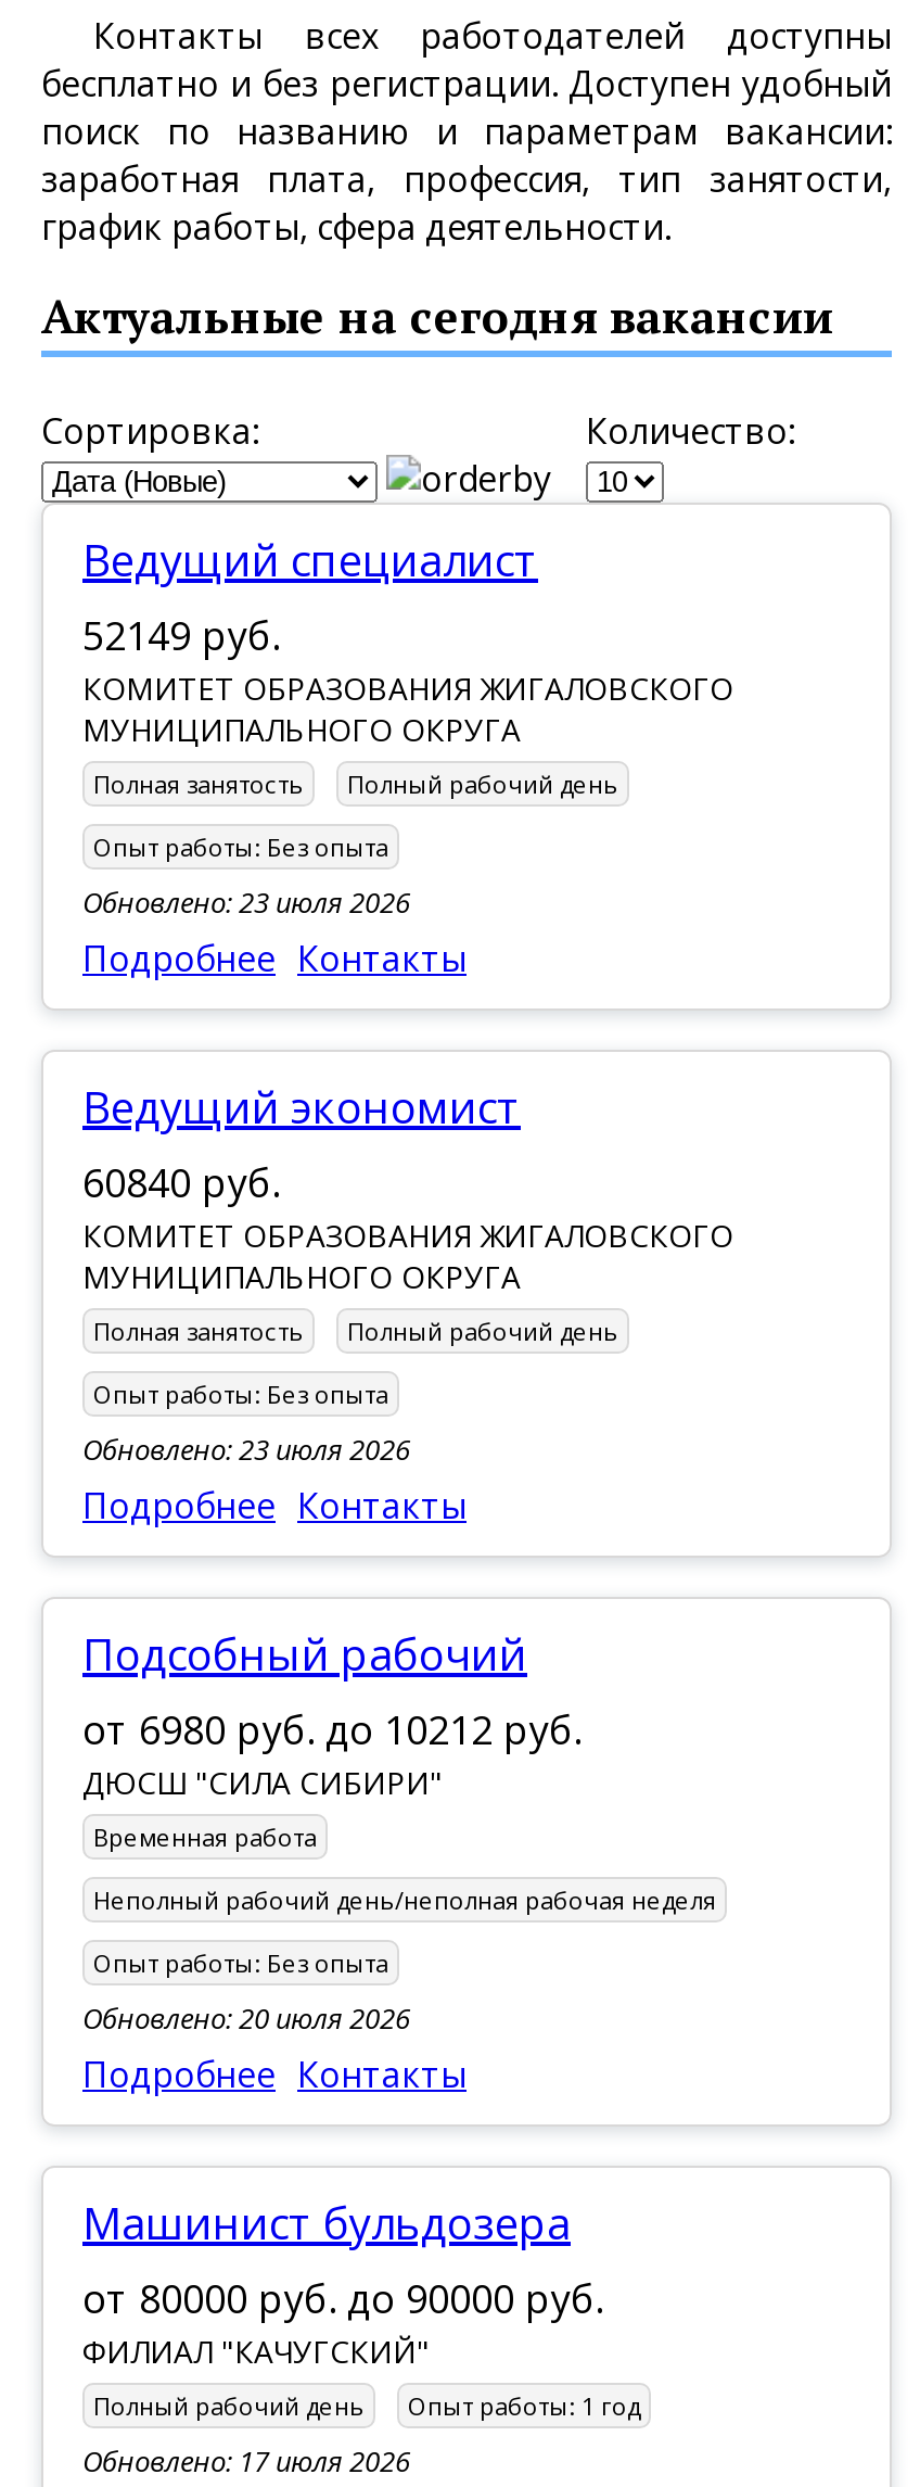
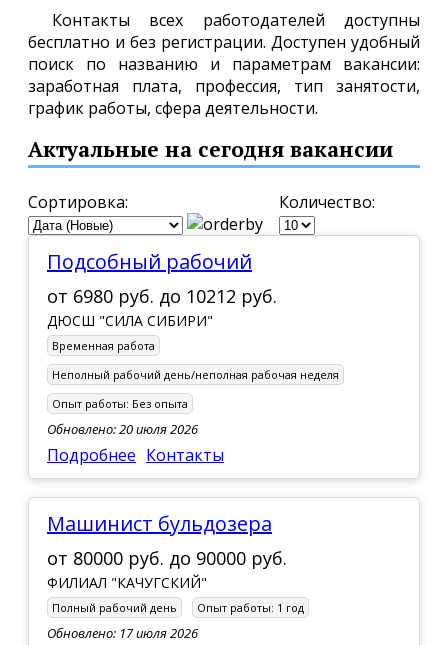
[82,530,733,1529] Ведущий специалист | 52149 руб. | КОМИТЕТ ОБРАЗОВАНИЯ ЖИГАЛОВСКОГО | МУНИЦИПАЛЬНОГО ОКРУГА | Полная занятость | Полный рабочий день | Опыт работы: Без опыта | Обновлено: 23 июля 2026 | Подробнее Контакты | ведущий экономист | 60840 руб. | КОМИТЕТ ОБРАЗОВАНИЯ ЖИГАЛОВСКОГО | МУНИЦИПАЛЬНОГО ОКРУГА | Полная занятость | Полный рабочий день | Опыт работы: Без опыта | Обновлено: 23 июля 2026 | Подробнее Контакты -> none

